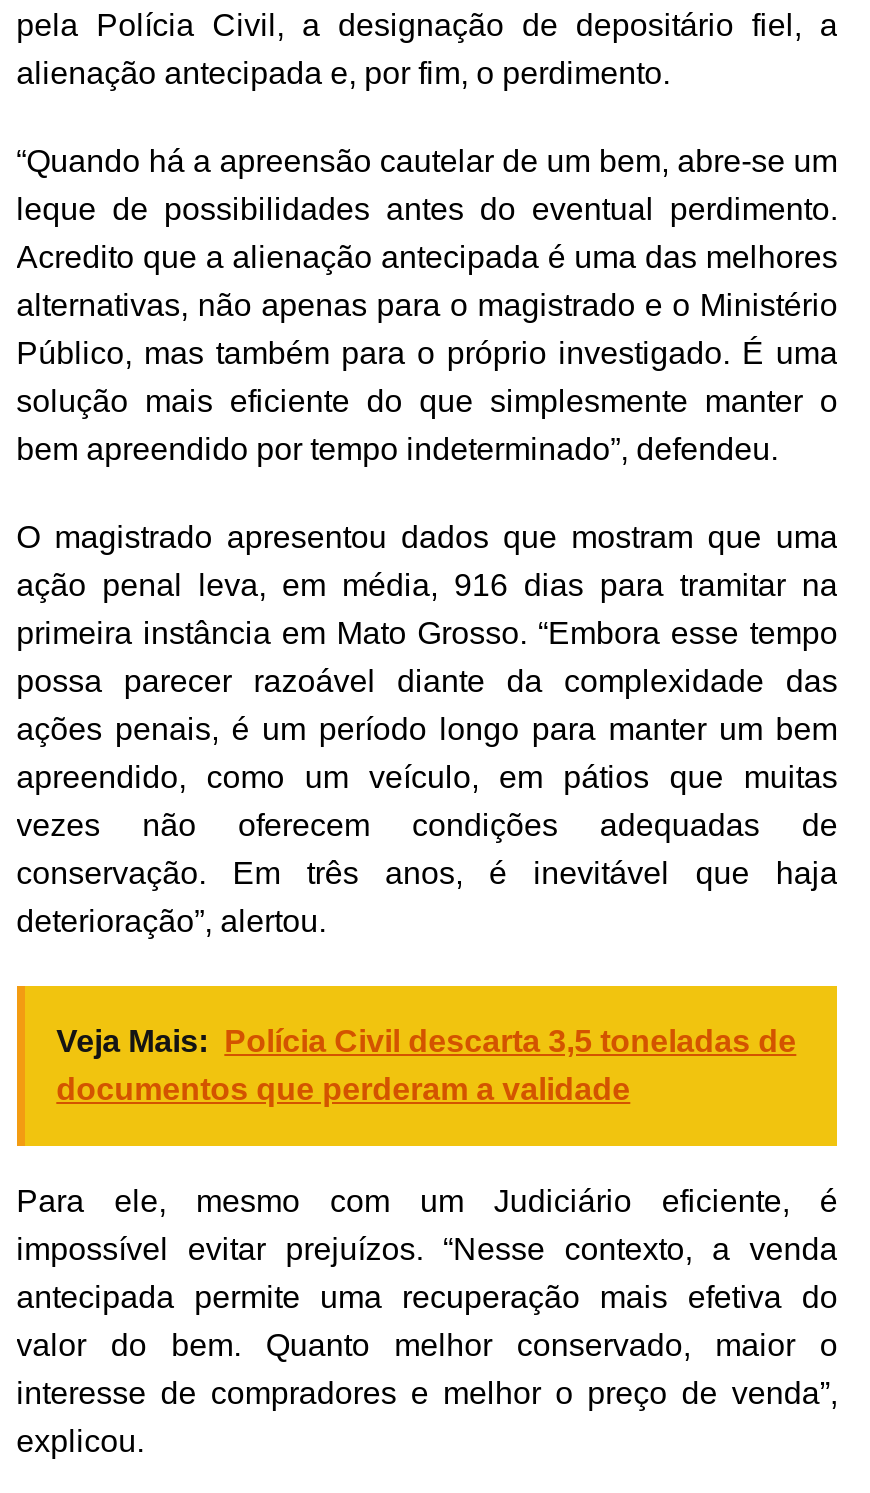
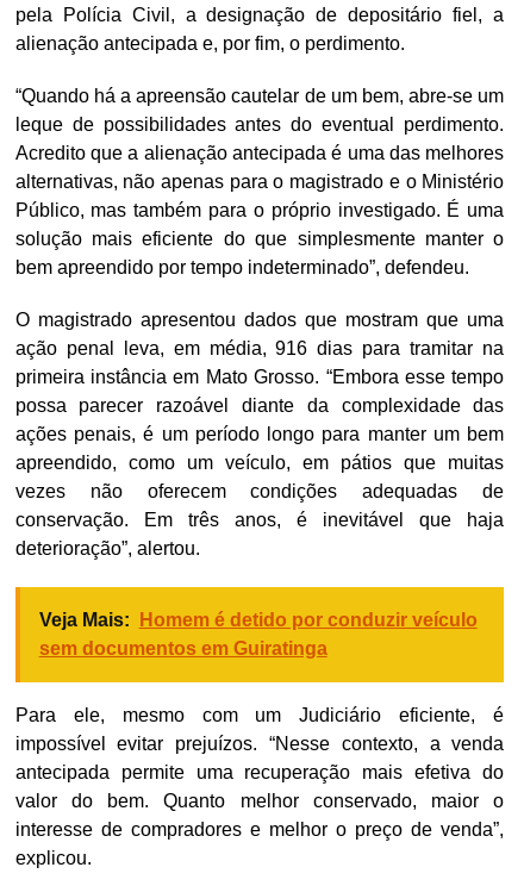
[56,1025,796,1107] Veja Mais: Polícia Civil descarta 3,5 toneladas de | documentos que perderam a validade -> [39,610,477,659] Veja Mais: Homem é detido por conduzir veículo | sem documentos em Guiratinga

